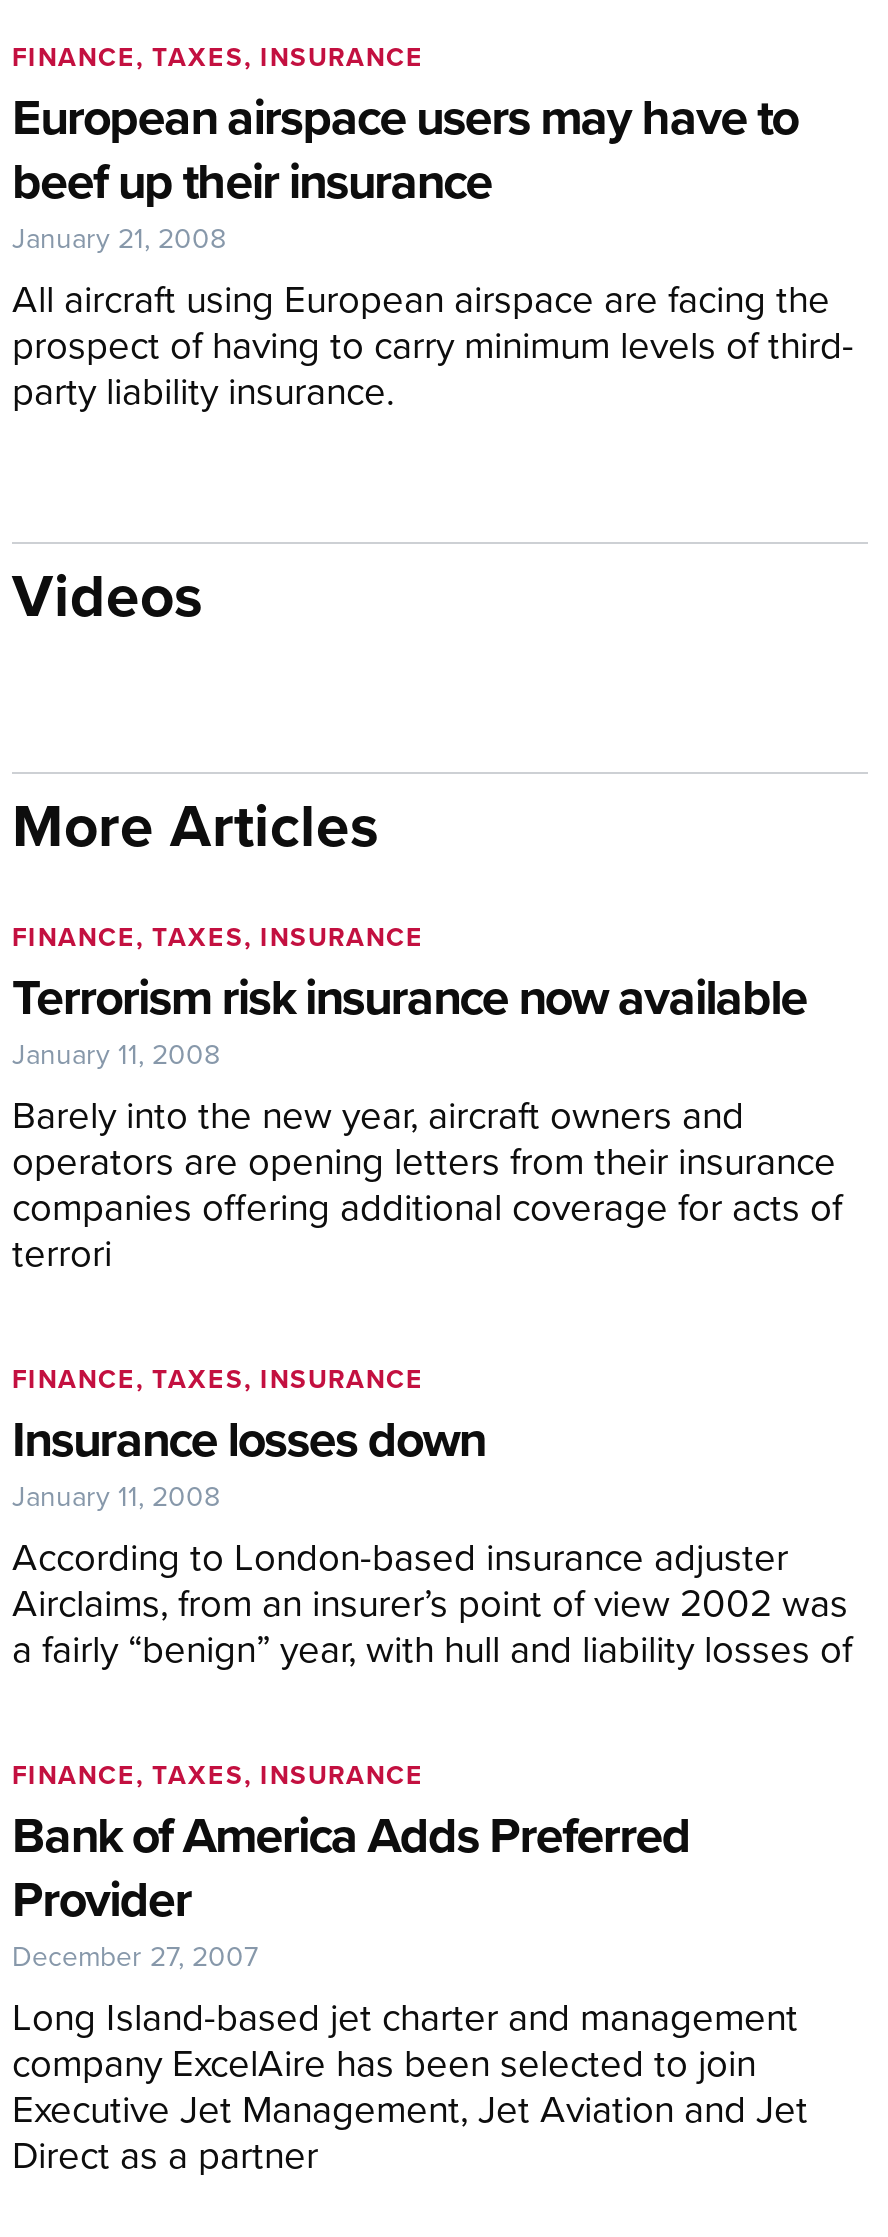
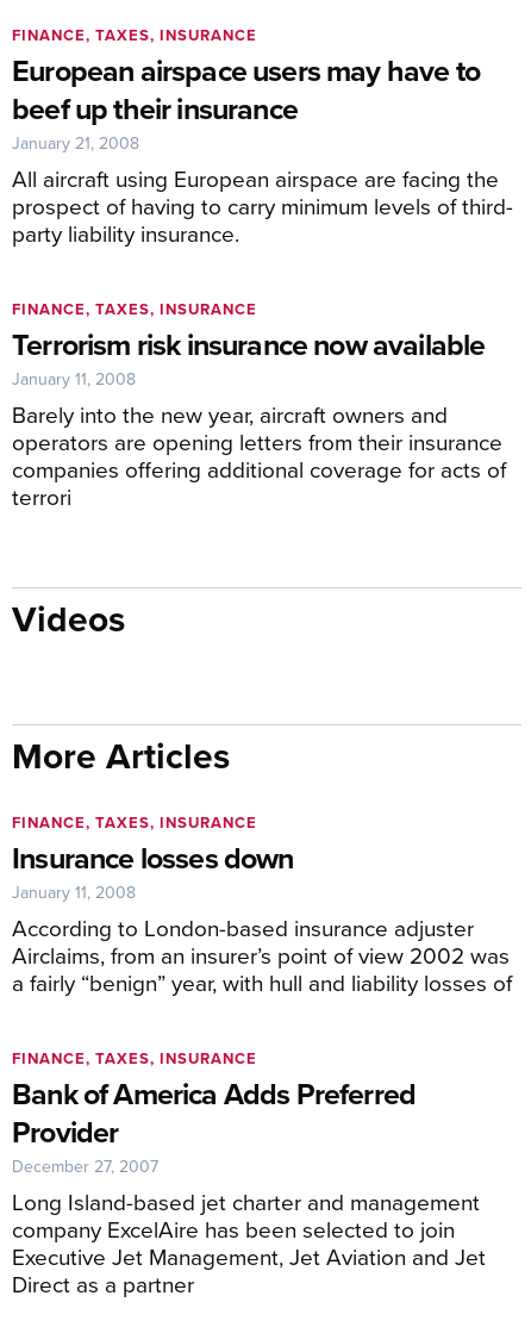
moved [12,552,378,868] -> [12,593,230,781]: Videos | More Articles
moved [12,918,842,1278] -> [12,298,506,512]: Terrorism risk insurance now available | Barely into the new year, aircraft owners and | operators are opening letters from their insurance | companies offering additional coverage for acts of | terrori | FINANCE, TAXES, INSURANCE | January 11, 2008

